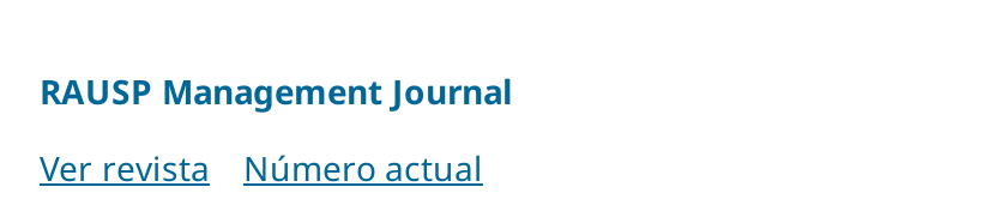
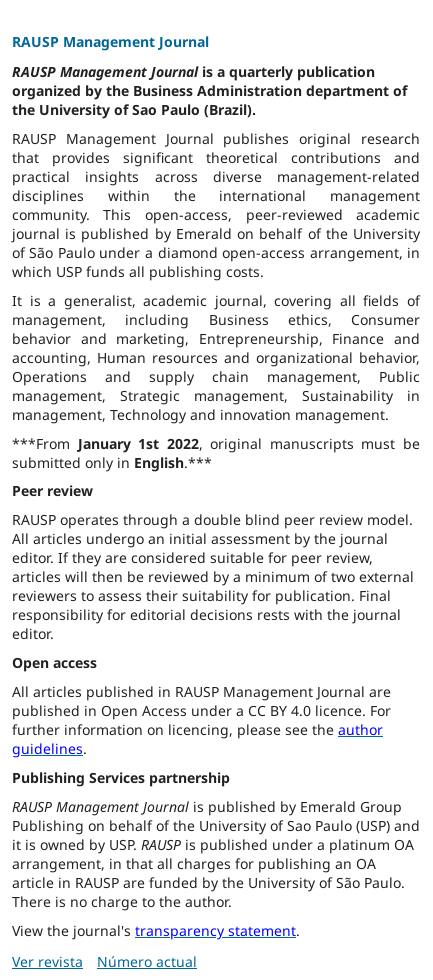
none -> [12,61,420,940] RAUSP Management Journal is a quarterly publication | organized by the Business Administration department of | the University of Sao Paulo (Brazil). | RAUSP Management Journal publishes original research | that provides significant theoretical contributions and | practical insights across diverse management-related | disciplines within the international management | community. This open-access, peer-reviewed academic | journal is published by Emerald on behalf of the University | of São Paulo under a diamond open-access arrangement, in | which USP funds all publishing costs. | It is a generalist, academic journal, covering all fields of | management, including Business ethics, Consumer | behavior and marketing, Entrepreneurship, Finance and | accounting, Human resources and organizational behavior, | Operations and supply chain management, Public | management, Strategic management, Sustainability in | management, Technology and innovation management. | ***From January 1st 2022, original manuscripts must be | submitted only in English.*** | Peer review | RAUSP operates through a double blind peer review model. | All articles undergo an initial assessment by the journal | editor. If they are considered suitable for peer review, | articles will then be reviewed by a minimum of two external | reviewers to assess their suitability for publication. Final | responsibility for editorial decisions rests with the journal | editor. | Open access | All articles published in RAUSP Management Journal are | published in Open Access under a CC BY 4.0 licence. For | further information on licencing, please see the author | guidelines. | Publishing Services partnership | RAUSP Management Journal is published by Emerald Group | Publishing on behalf of the University of Sao Paulo (USP) and | it is owned by USP. RAUSP is published under a platinum OA | arrangement, in that all charges for publishing an OA | article in RAUSP are funded by the University of São Paulo. | There is no charge to the author. | View the journal's transparency statement.

